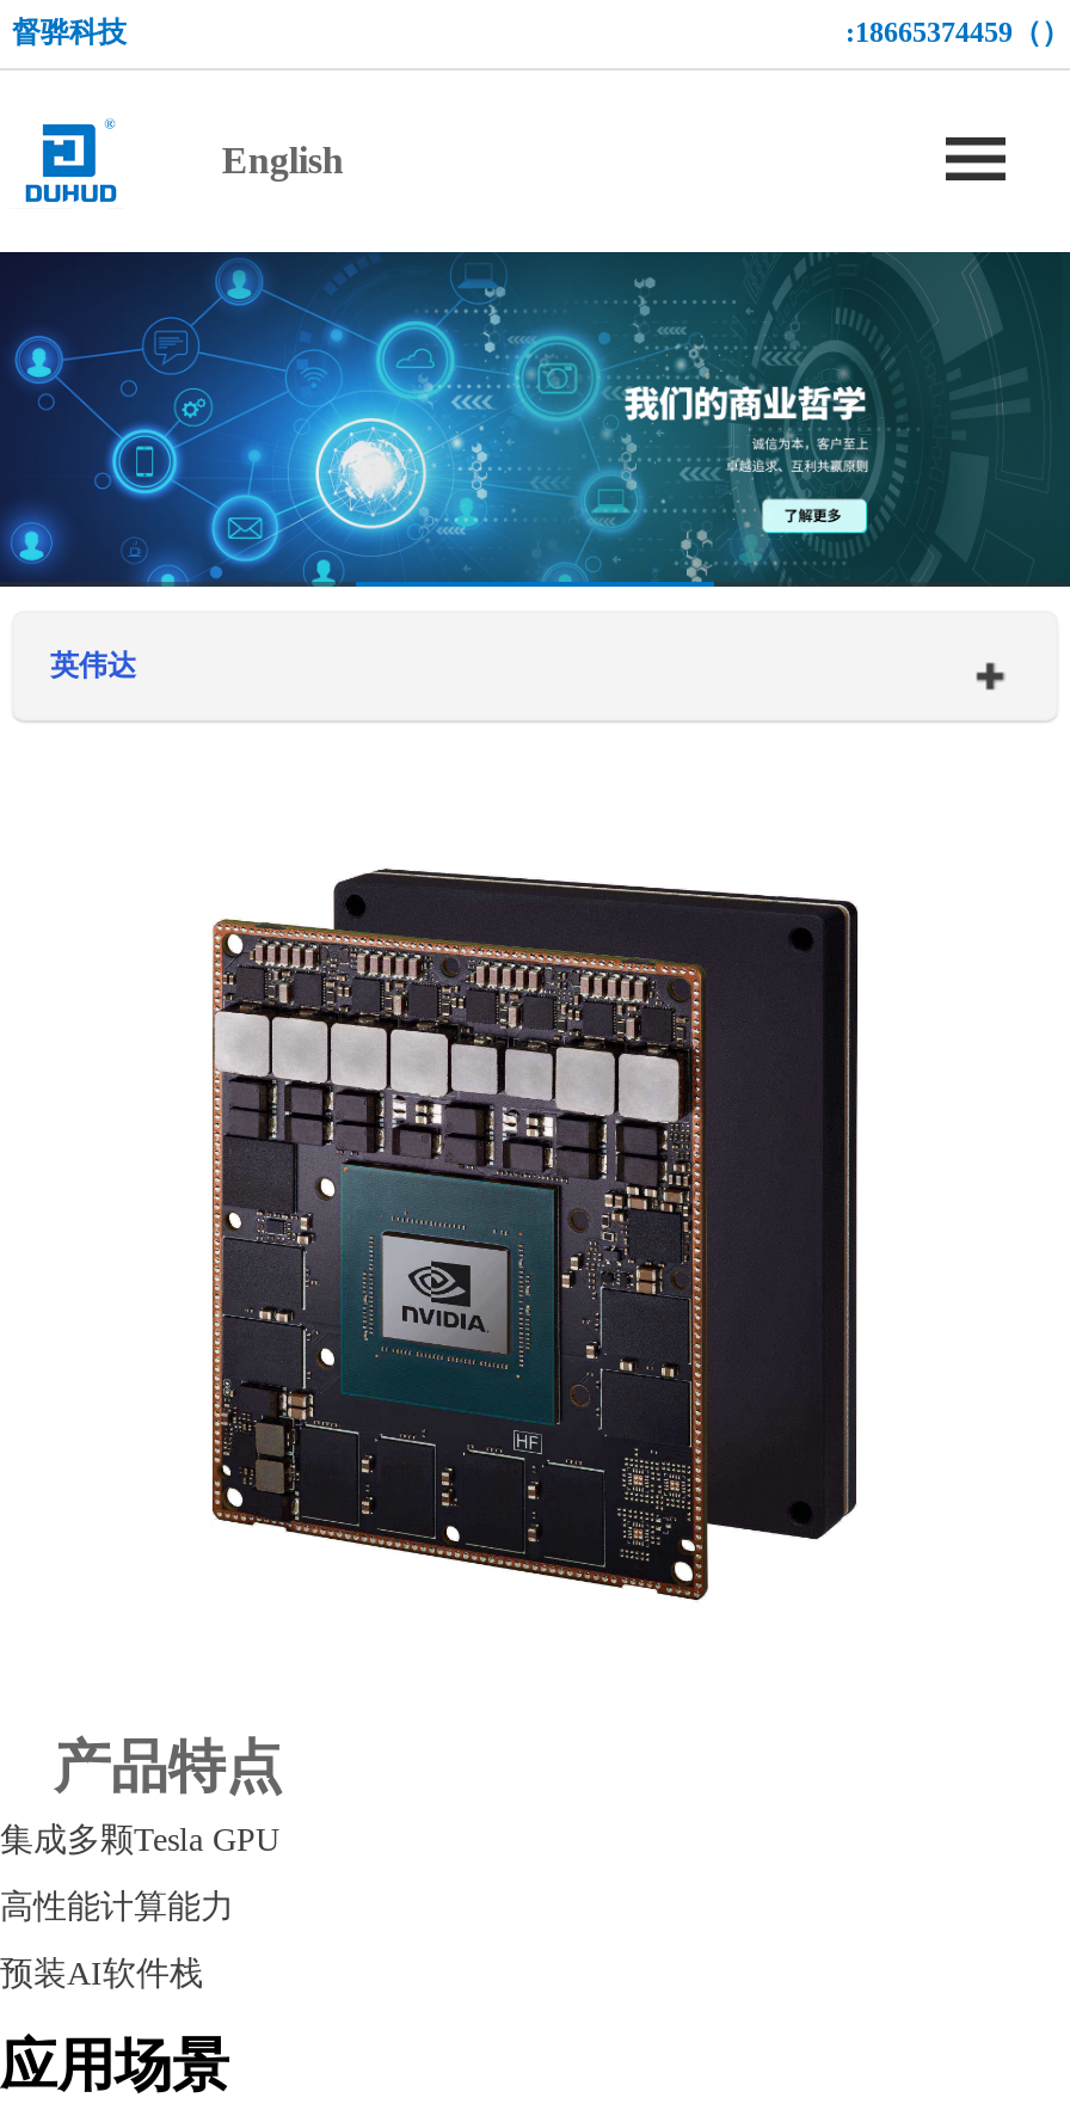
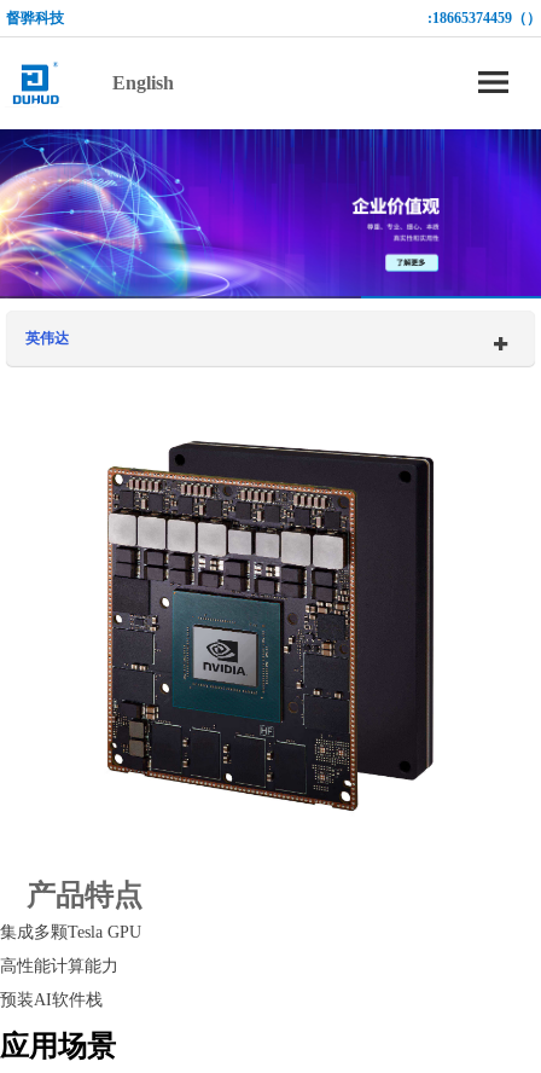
[7,250,1063,589] [image] -> [4,128,537,300] [image]

